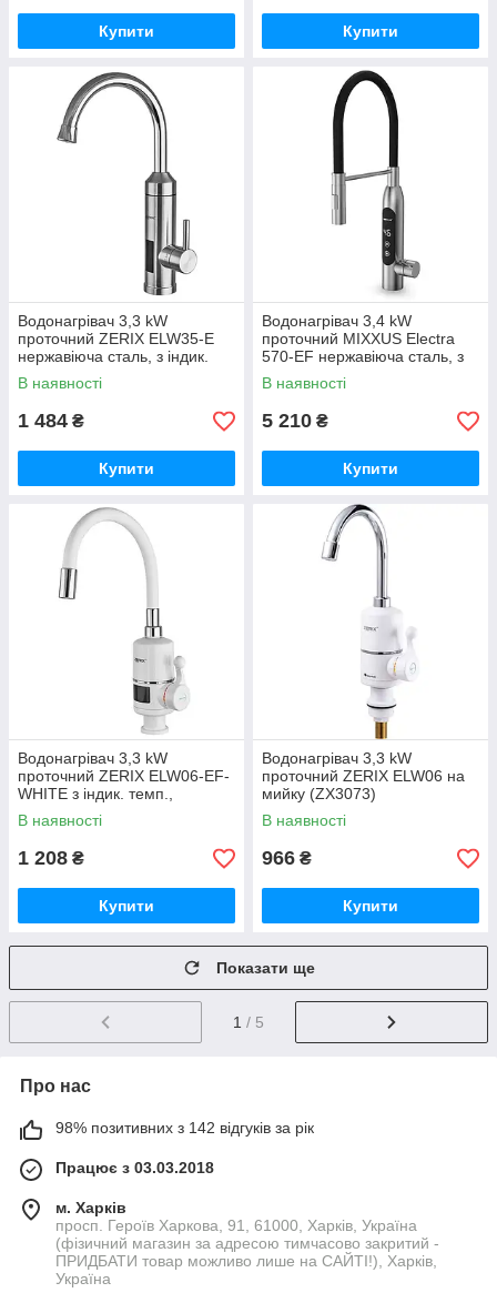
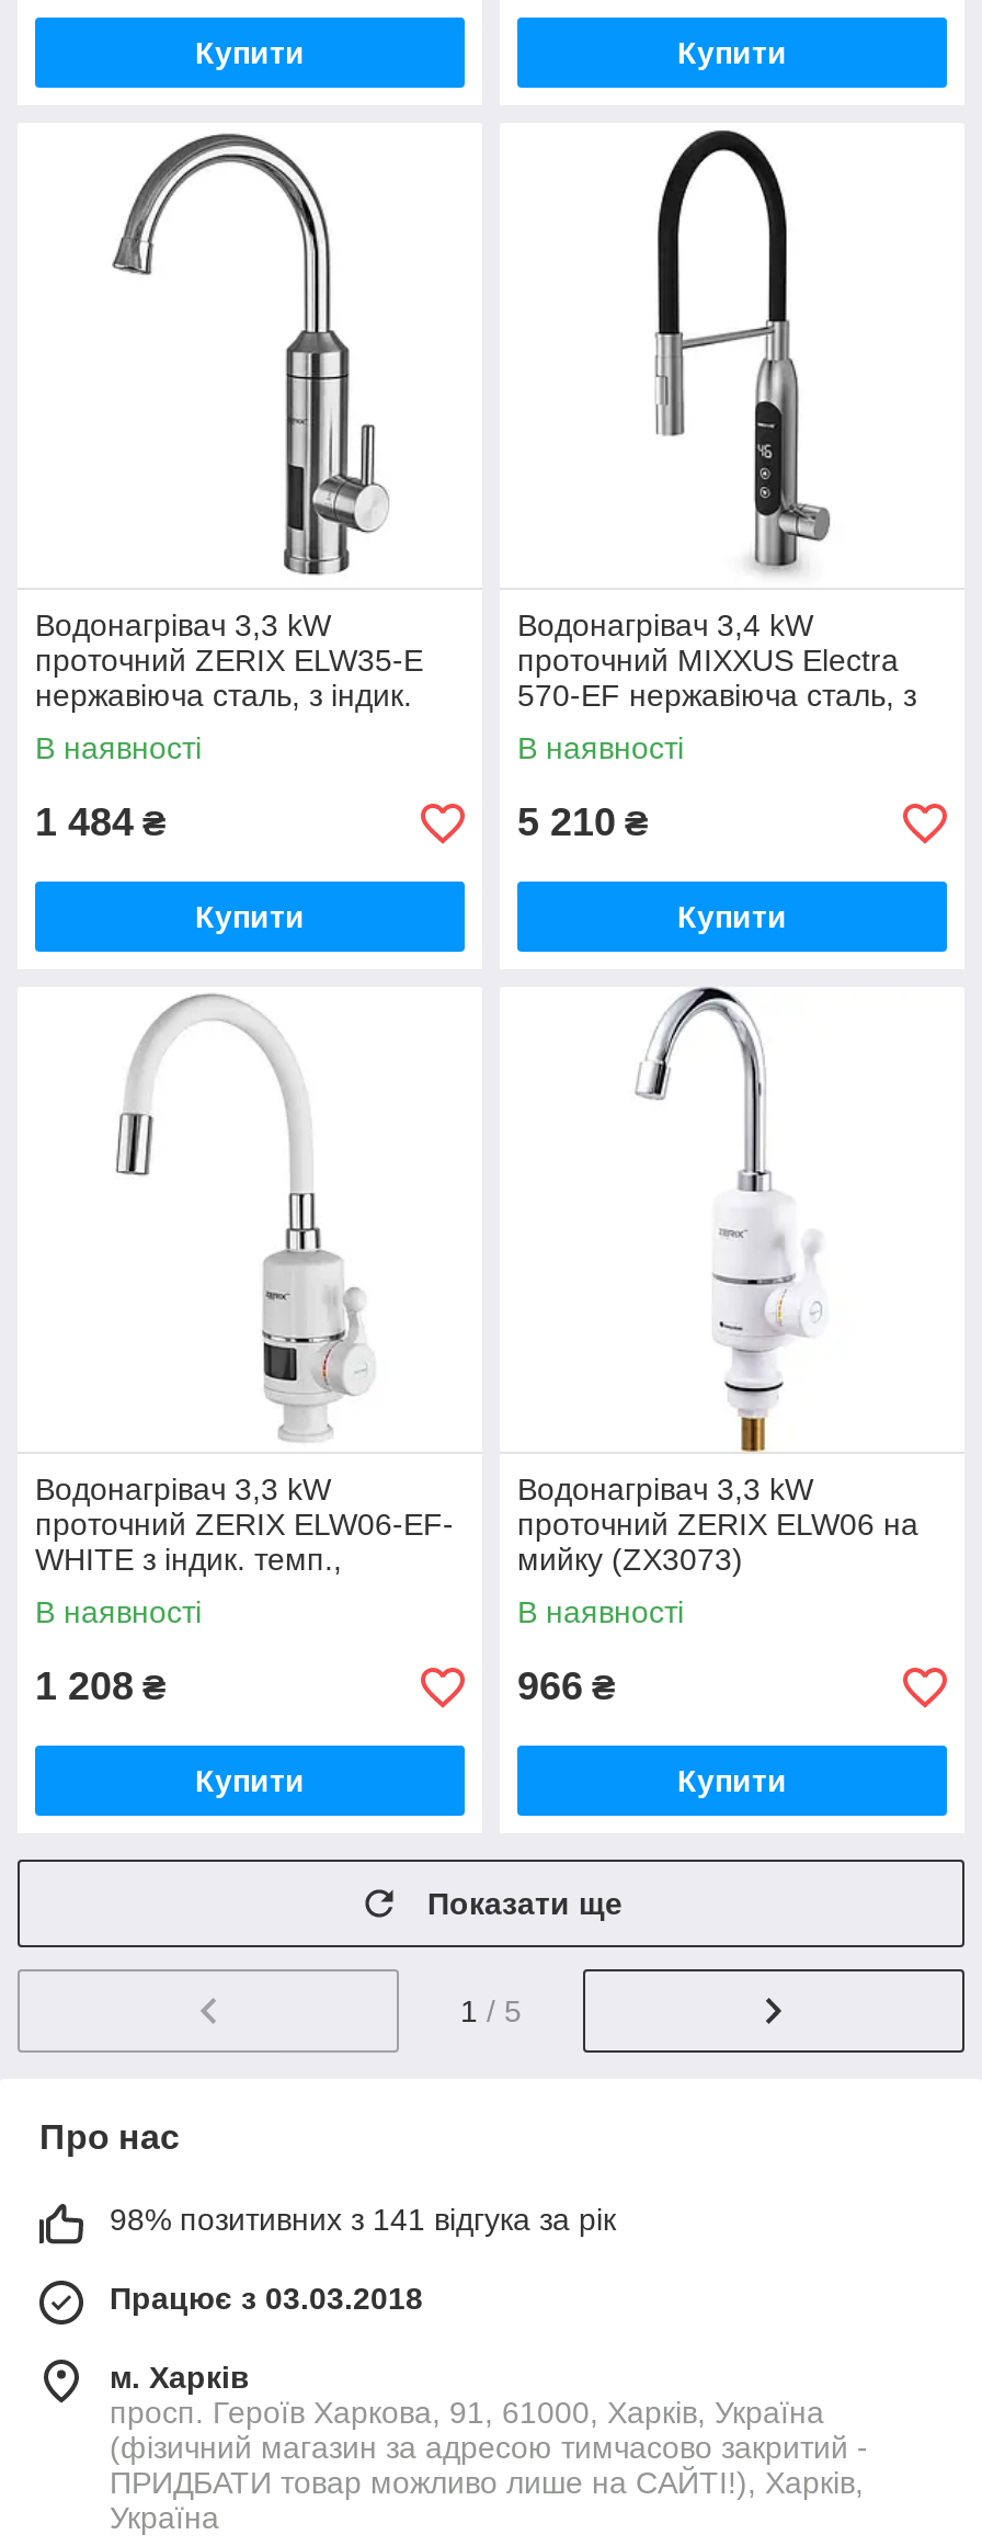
[55,1119,314,1137] 98% позитивних з 142 відгуків за рік -> [110,2202,616,2237] 98% позитивних з 141 відгука за рік

